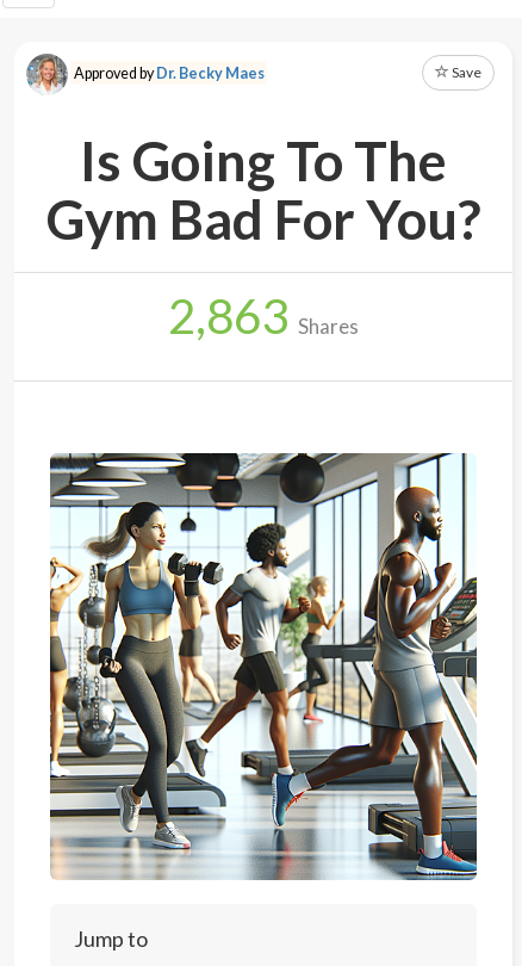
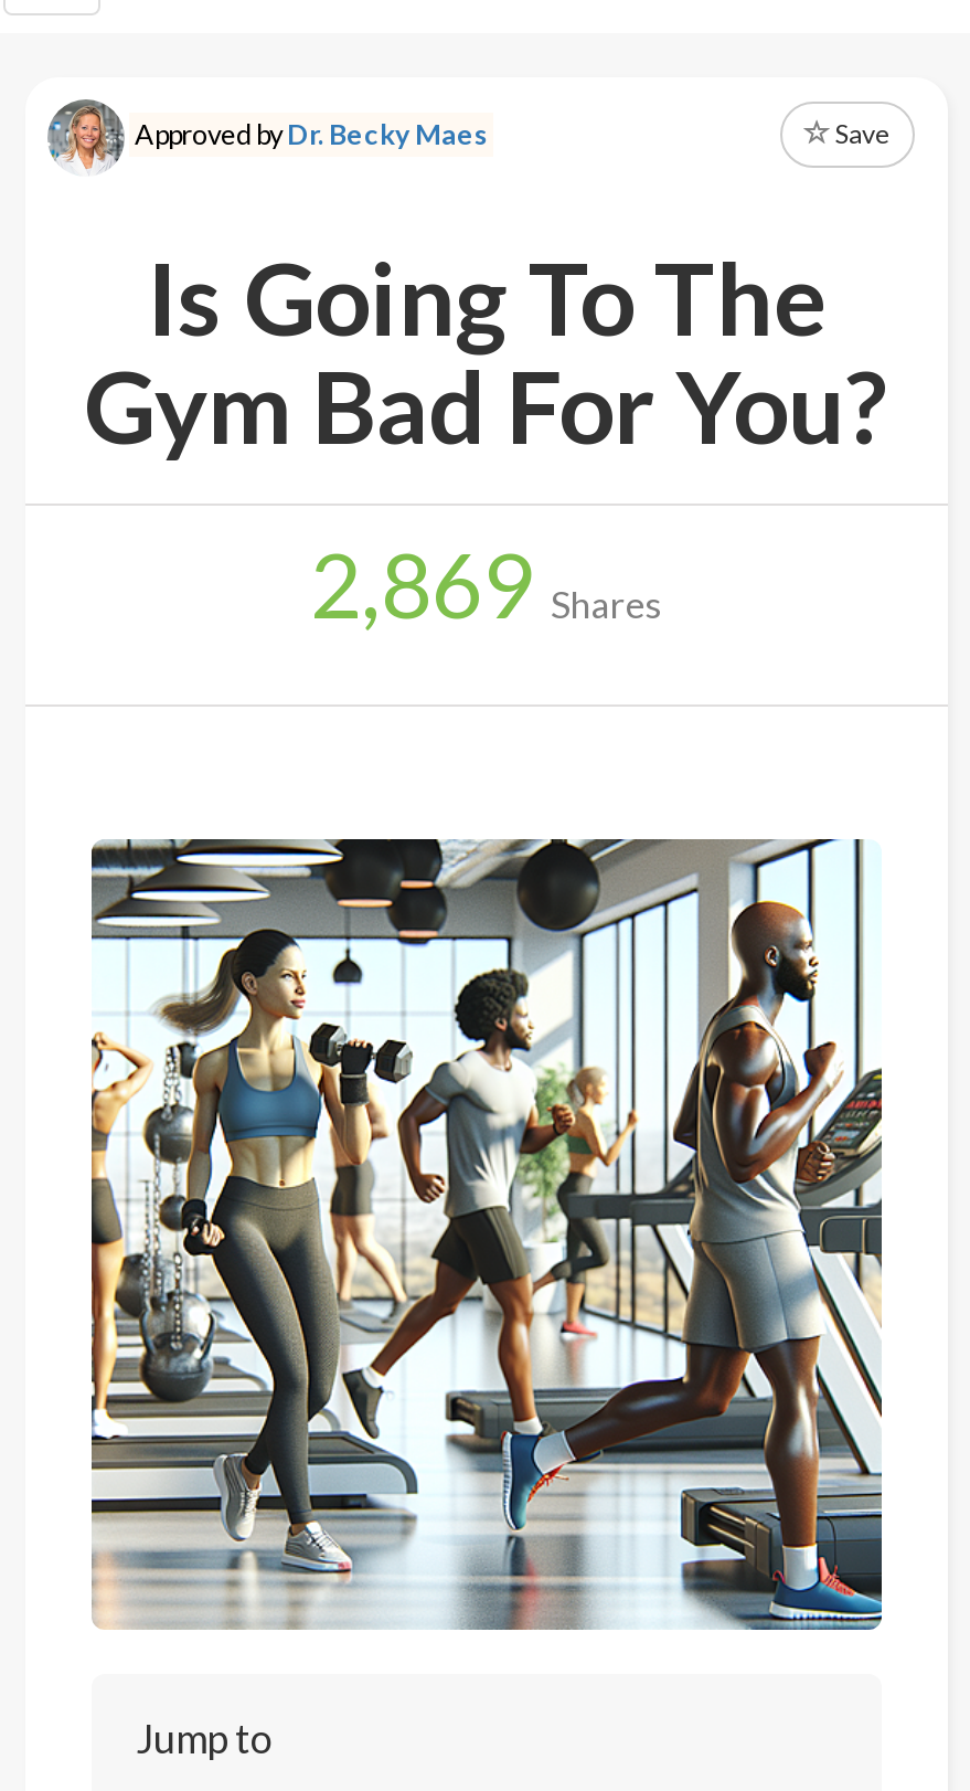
[168,286,359,345] 2,863 Shares -> [310,530,663,638] 2,869 Shares

